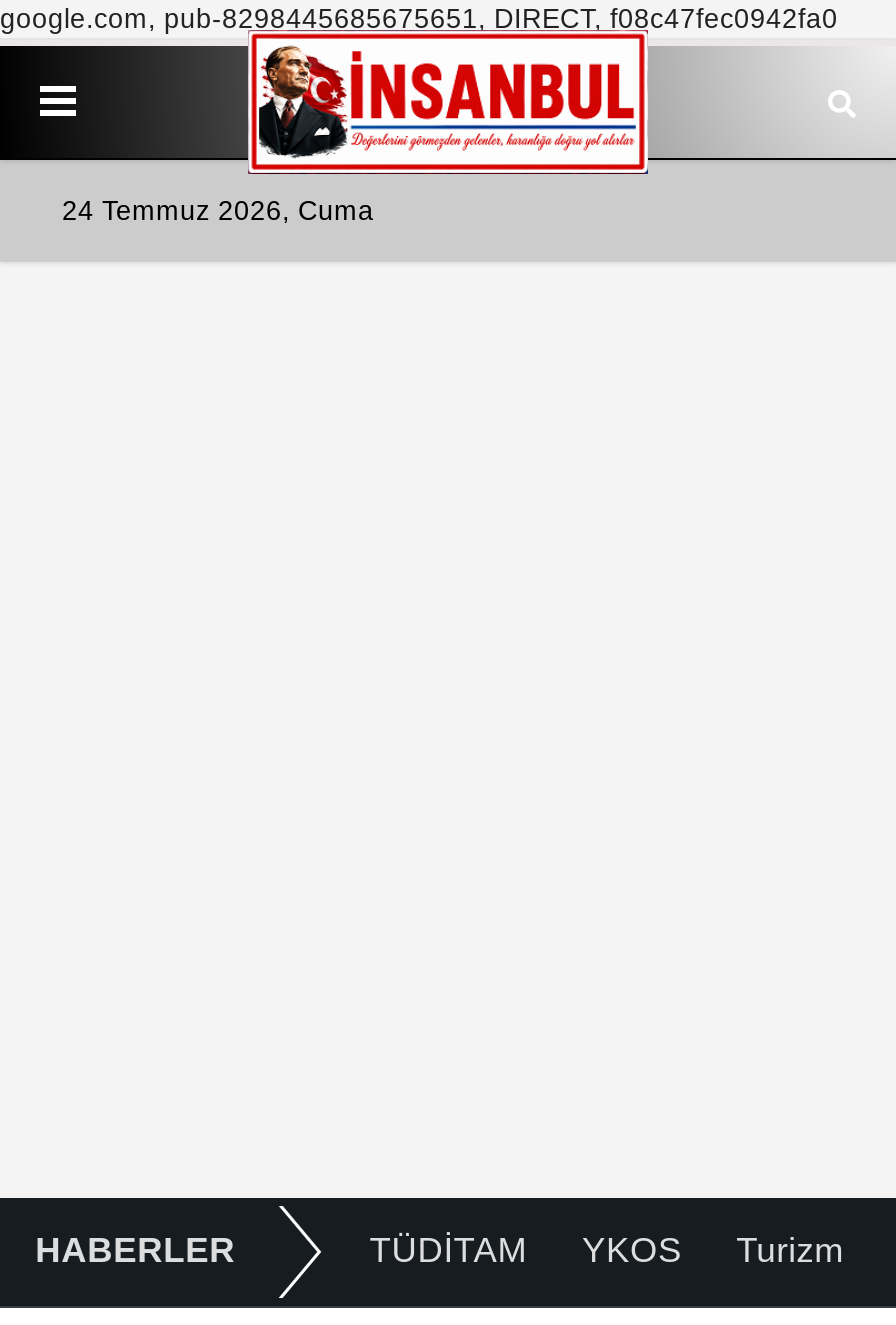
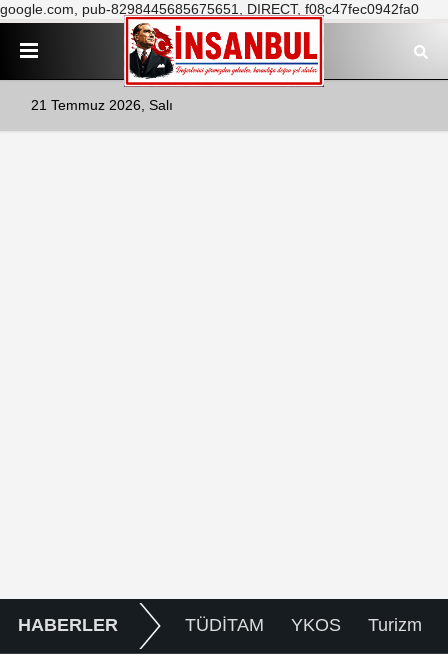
[62,196,374,226] 24 Temmuz 2026, Cuma -> [31,98,173,113] 21 Temmuz 2026, Salı

